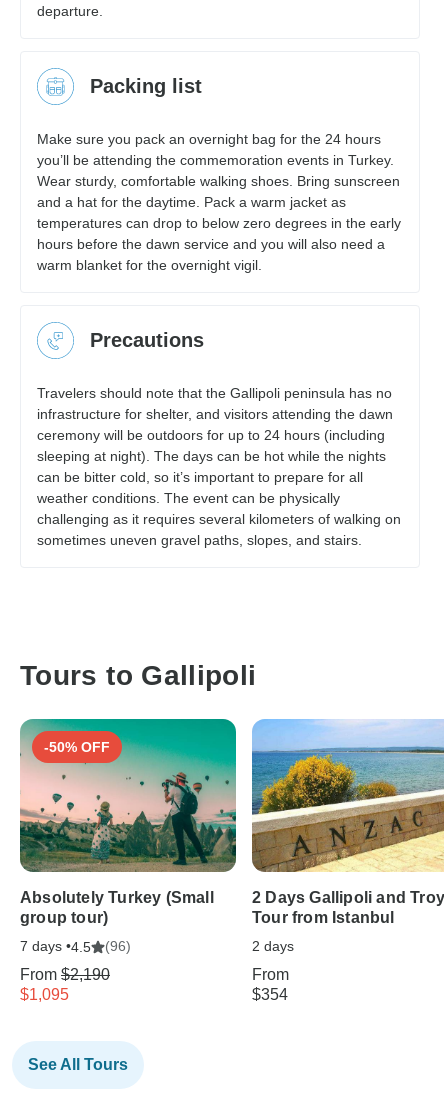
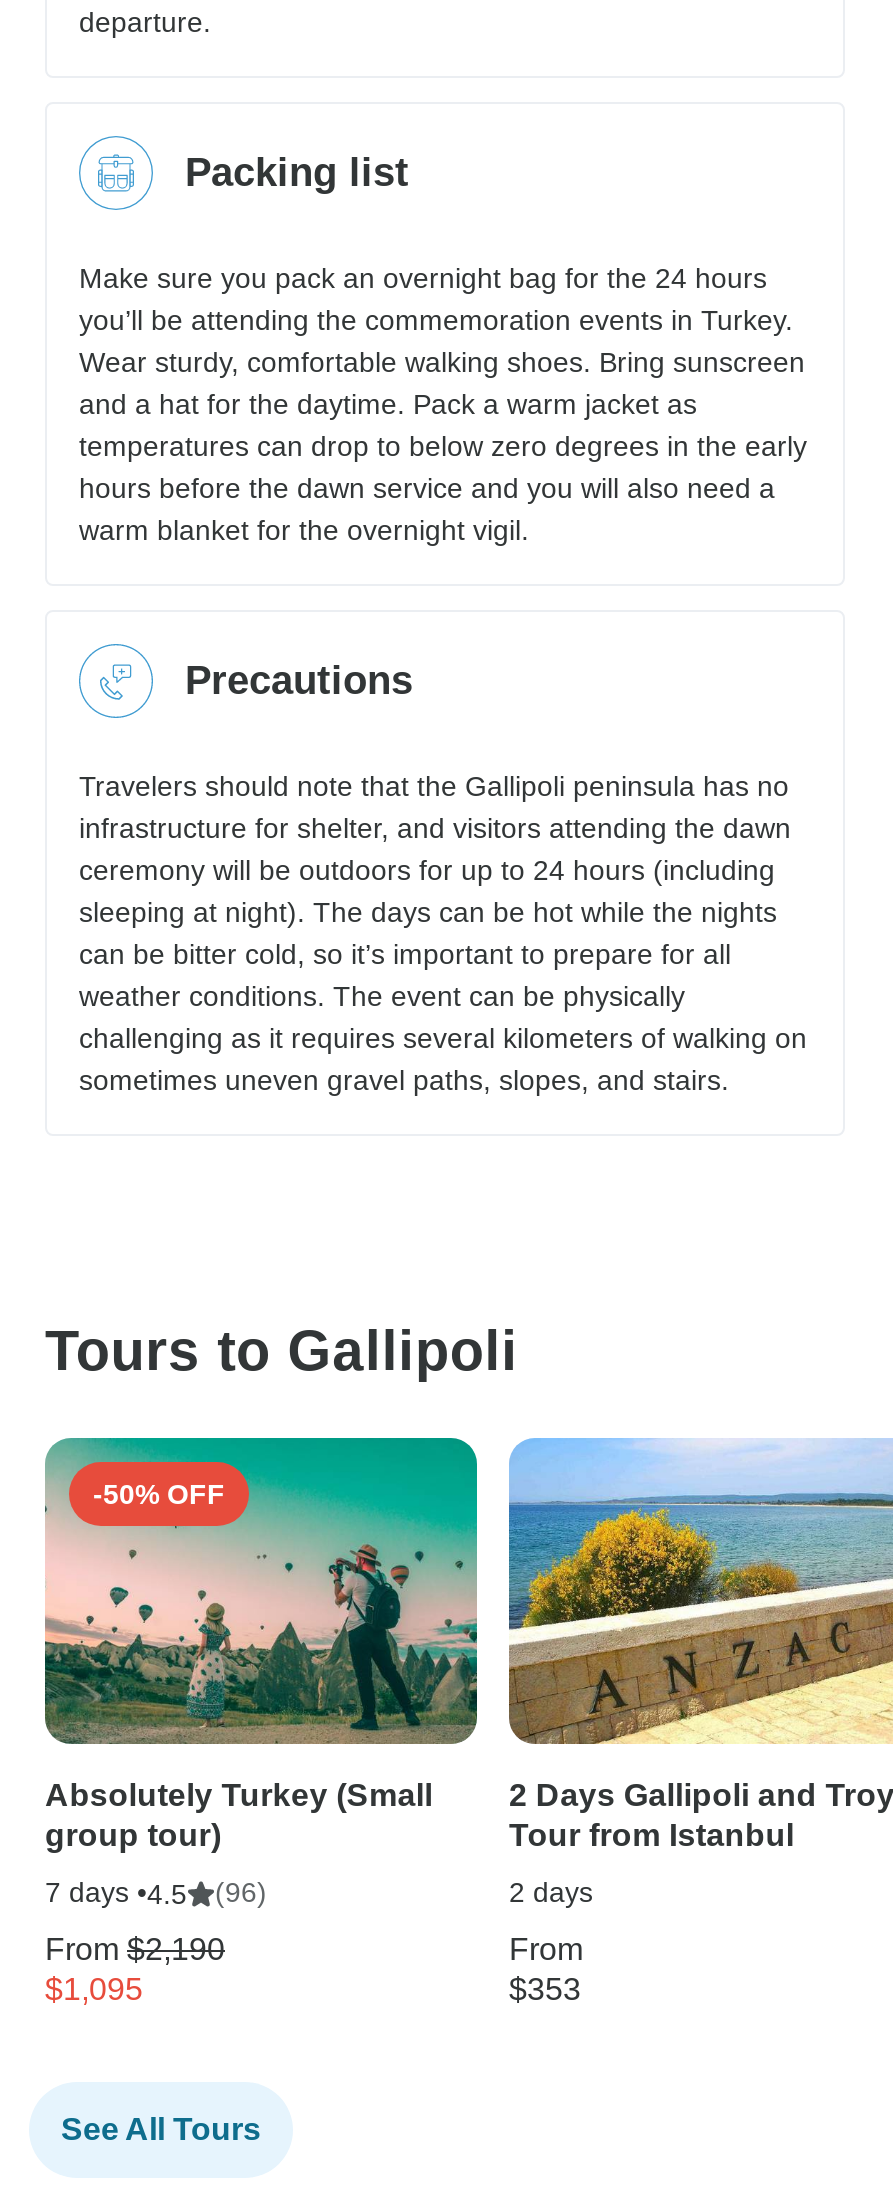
[252,986,288,1003] $354 -> [509,1972,581,2006] $353

